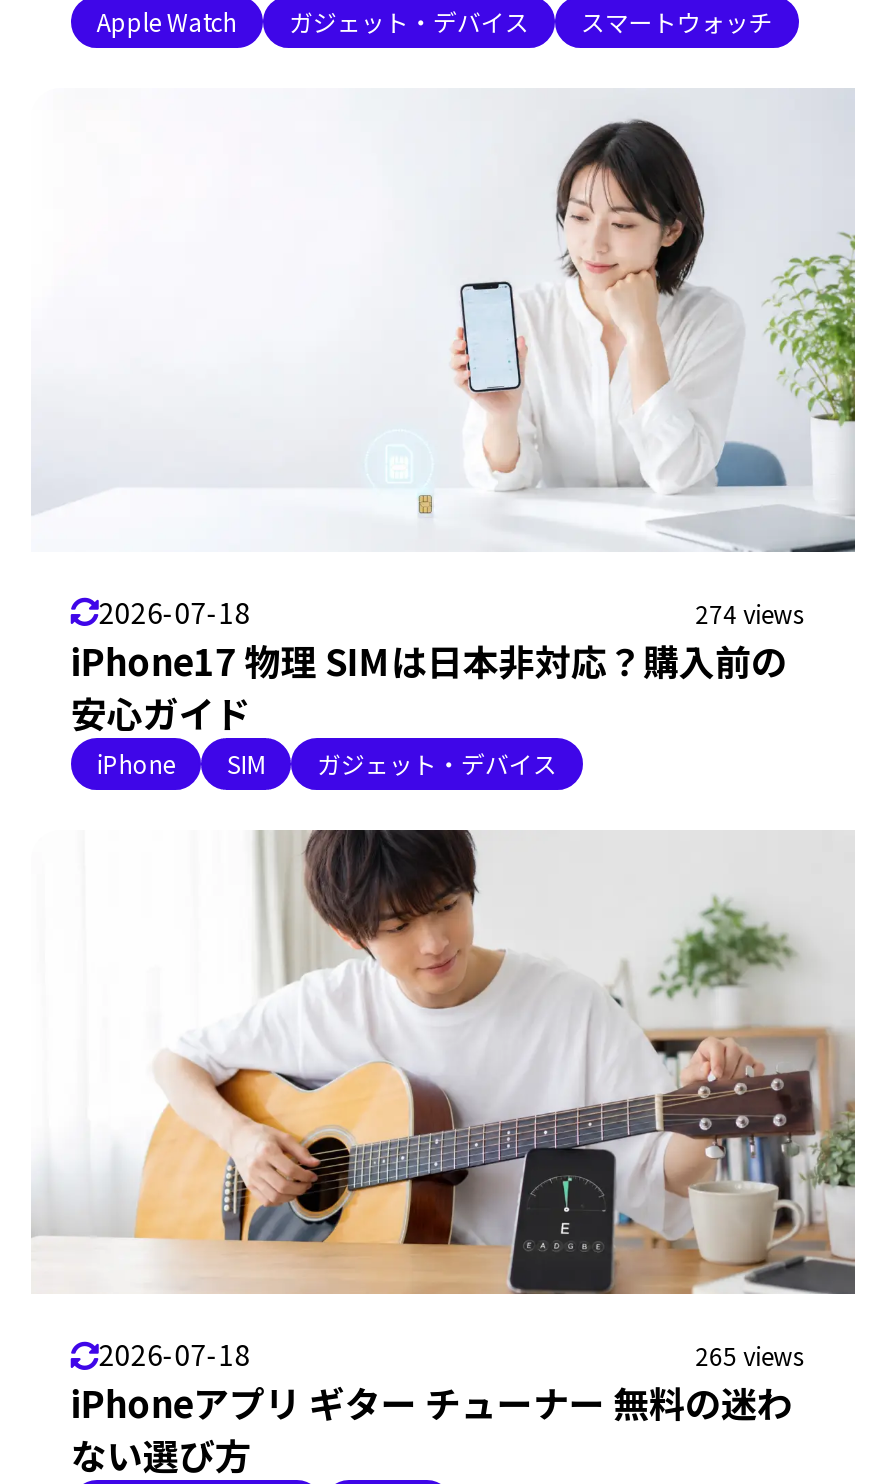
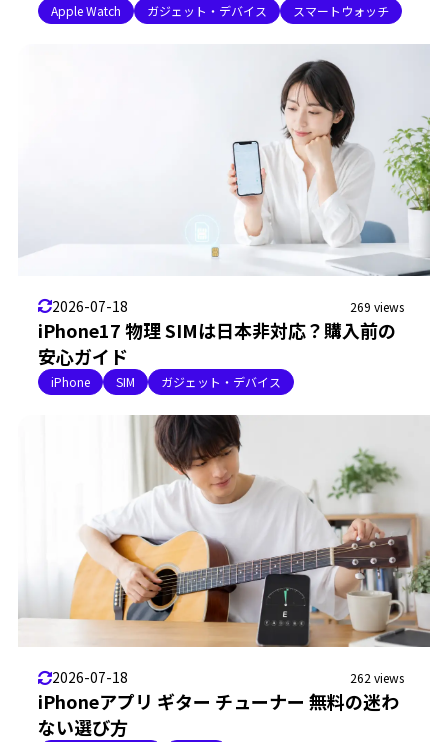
[695,596,803,630] 274 views -> [350,298,404,315] 269 views
[695,1338,803,1372] 265 views -> [350,669,404,686] 262 views

